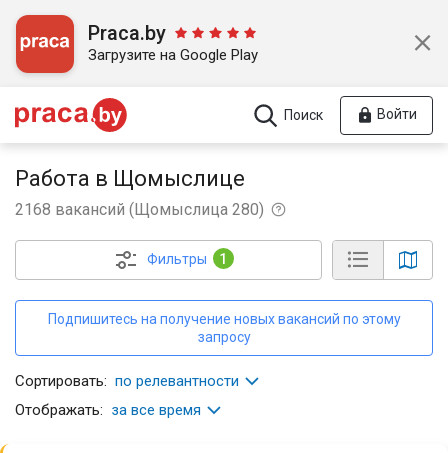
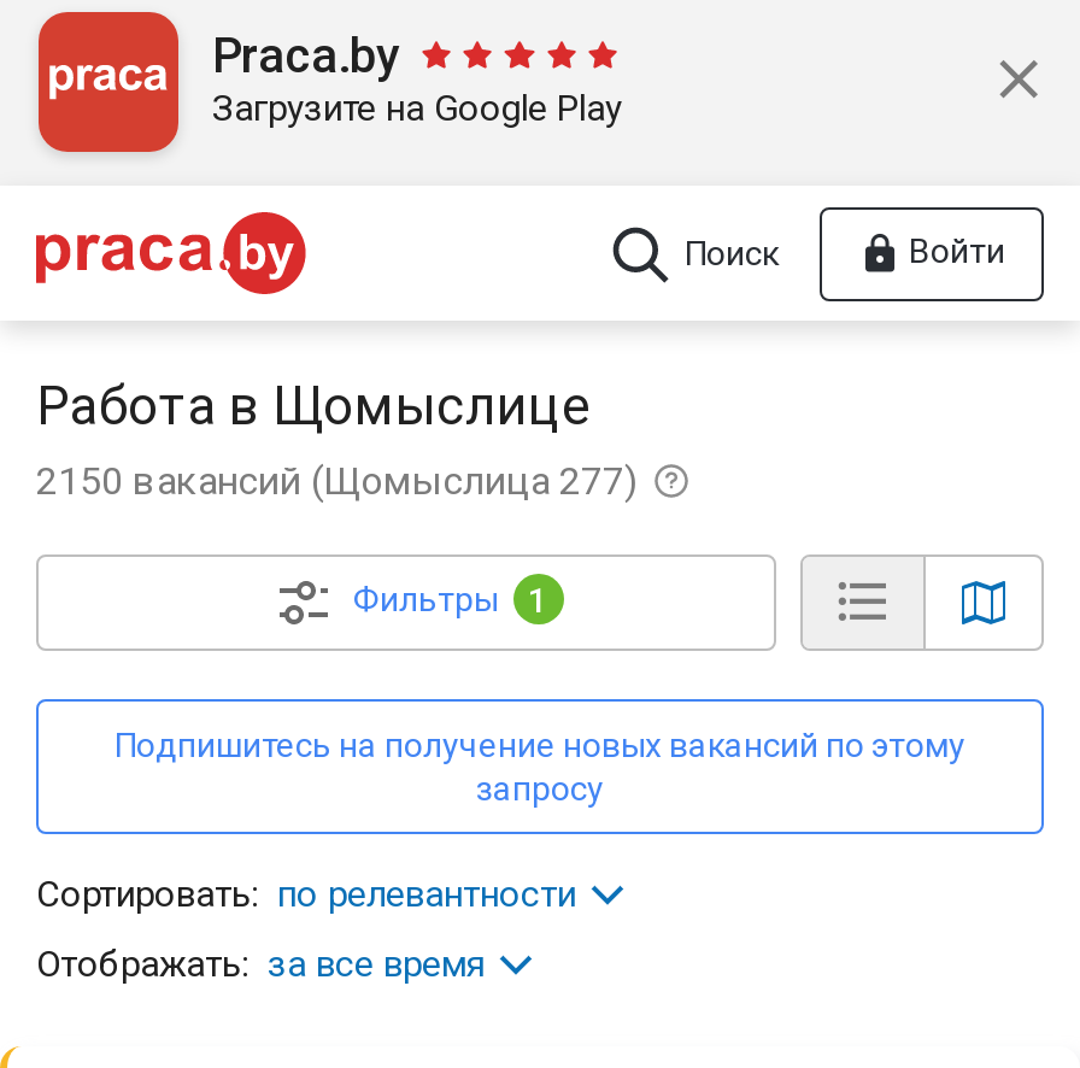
[15,200,264,219] 2168 вакансий (Щомыслица 280) -> [36,457,636,503] 2150 вакансий (Щомыслица 277)

